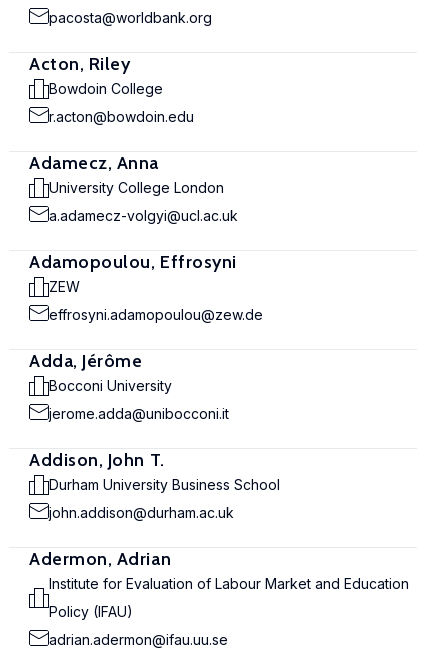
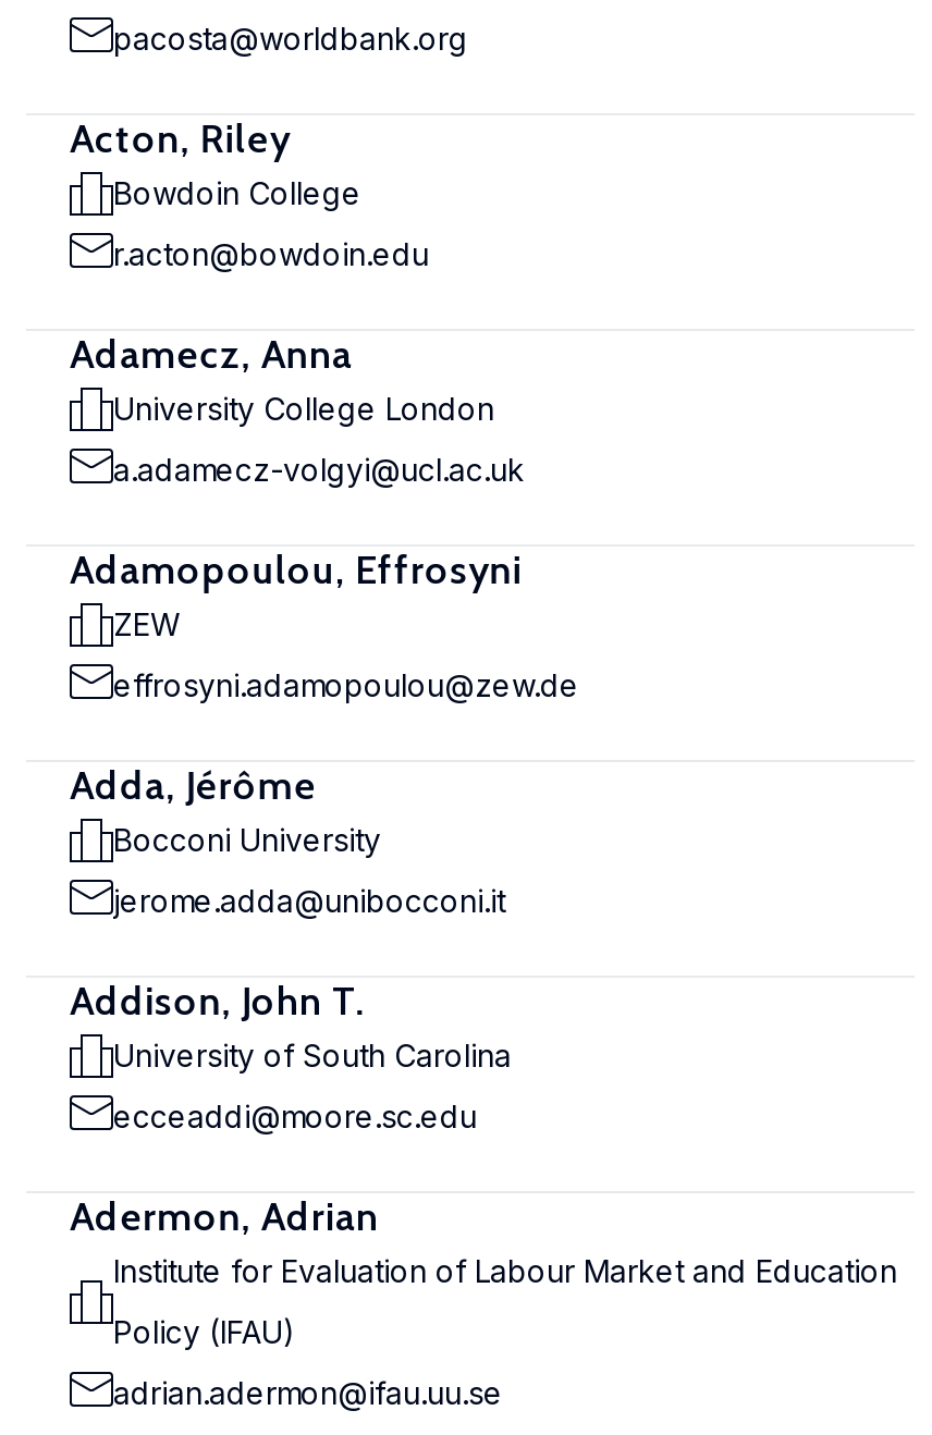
[49,476,280,493] Durham University Business School -> [113,1037,512,1074] University of South Carolina
[49,504,234,521] john.addison@durham.ac.uk -> [113,1097,477,1134] ecceaddi@moore.sc.edu

